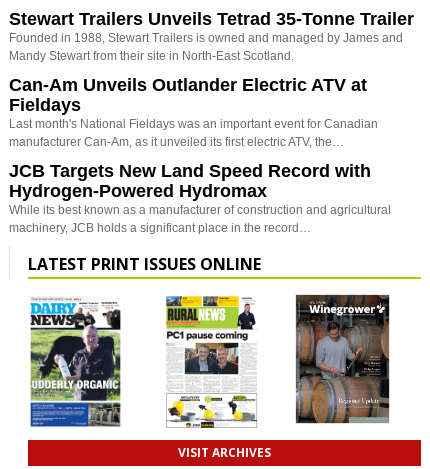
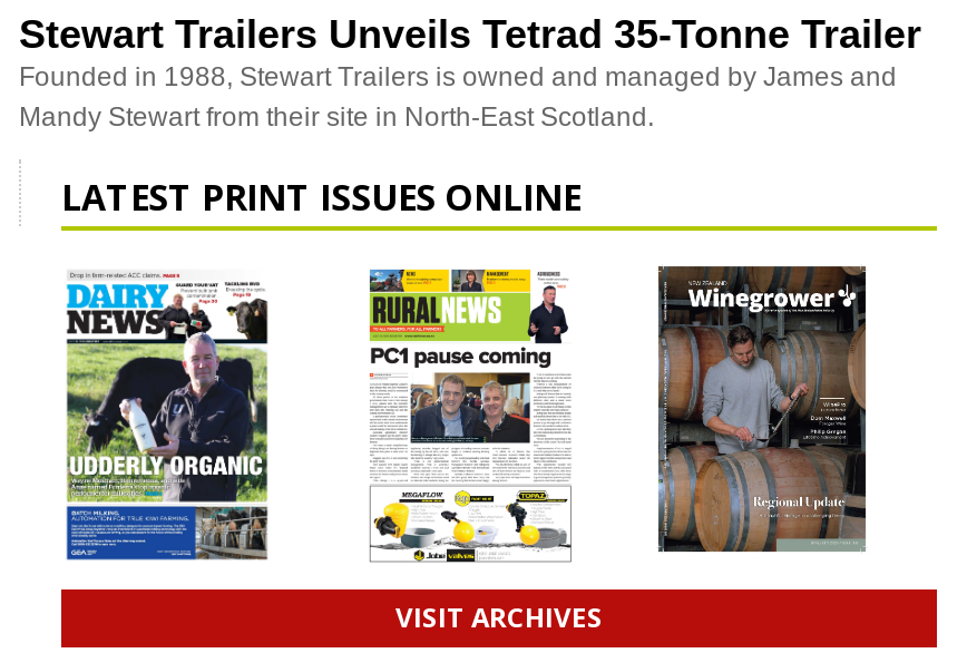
[9,75,391,235] Can-Am Unveils Outlander Electric ATV at | Fieldays | Last month's National Fieldays was an important event for Canadian | manufacturer Can-Am, as it unveiled its first electric ATV, the… | JCB Targets New Land Speed Record with | Hydrogen-Powered Hydromax | While its best known as a manufacturer of construction and agricultural | machinery, JCB holds a significant place in the record… -> none

